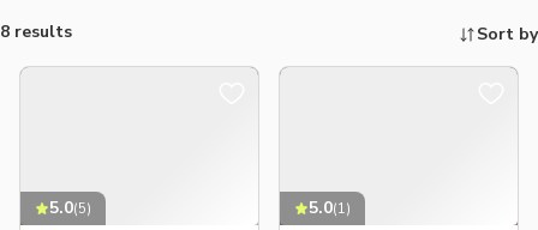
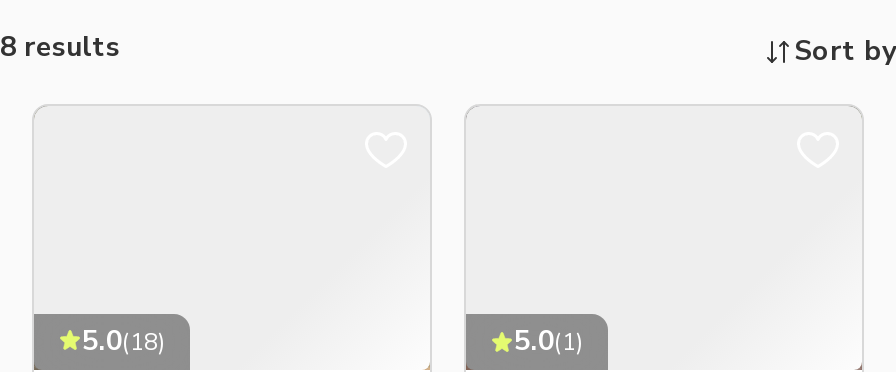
[49,197,91,219] 5.0(5) -> [82,322,166,360] 5.0(18)

